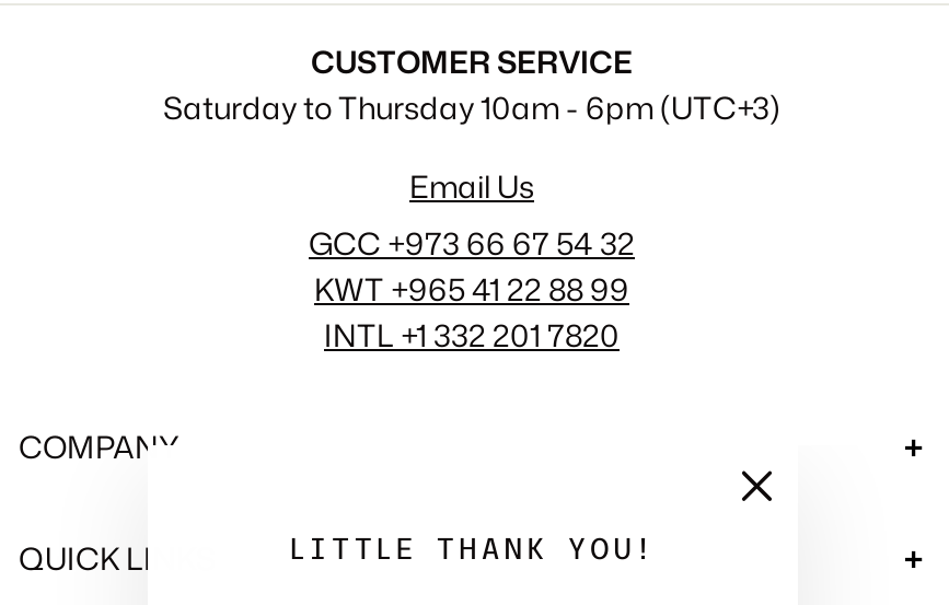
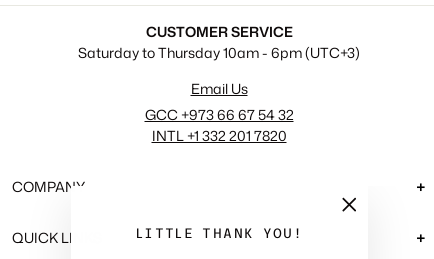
[314,268,629,310] KWT +965 41 22 88 99 -> none

